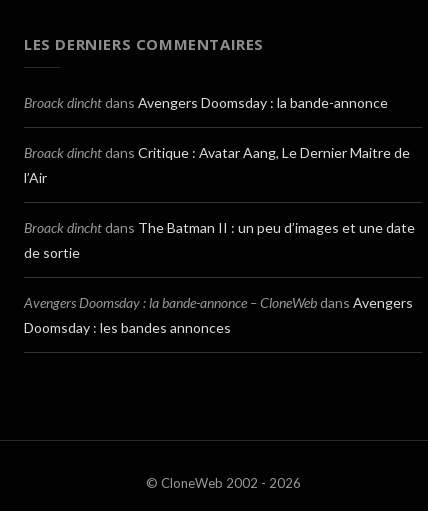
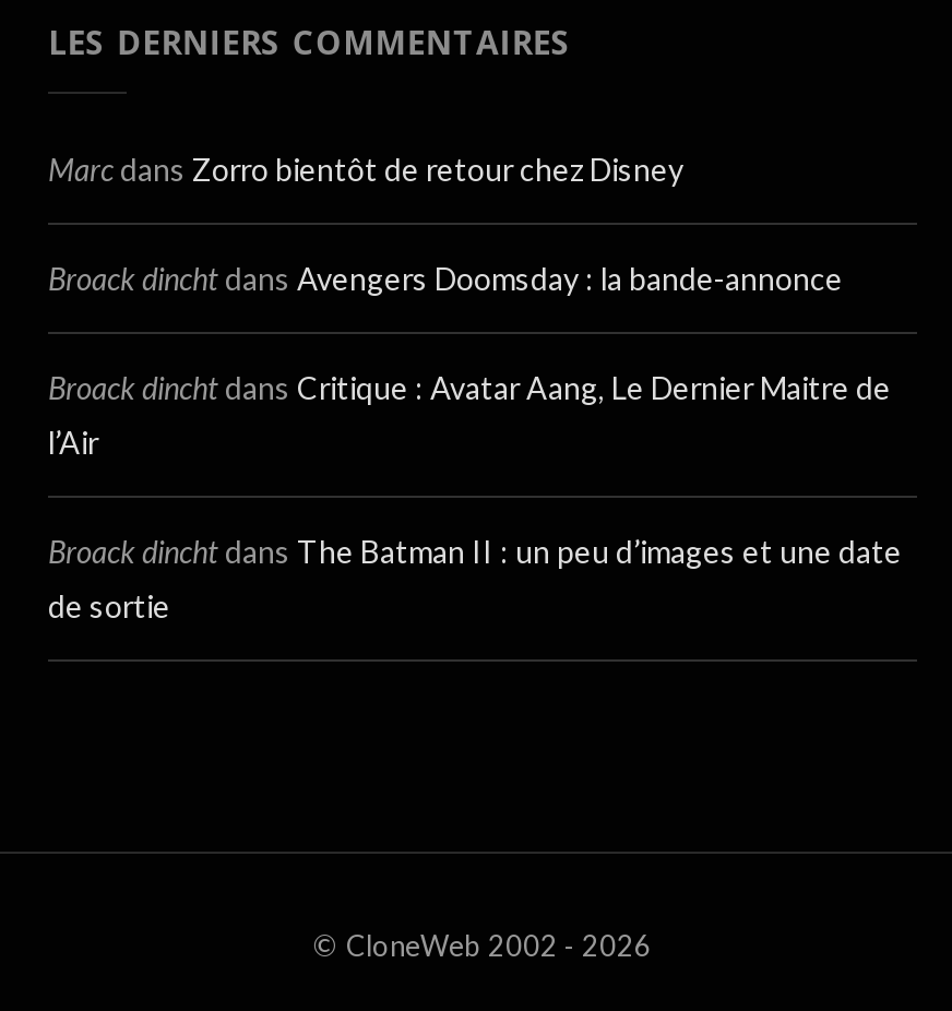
none -> [48,151,683,188] Marc dans Zorro bientôt de retour chez Disney
moved [24,94,415,261] -> [48,260,902,625]: Broack dincht dans Avengers Doomsday : la bande-annonce | Broack dincht dans Critique : Avatar Aang, Le Dernier Maitre de | l’Air | Broack dincht dans The Batman II : un peu d’images et une date | de sortie
[24,294,413,336] Avengers Doomsday : la bande-annonce – CloneWeb dans Avengers | Doomsday : les bandes annonces -> none

